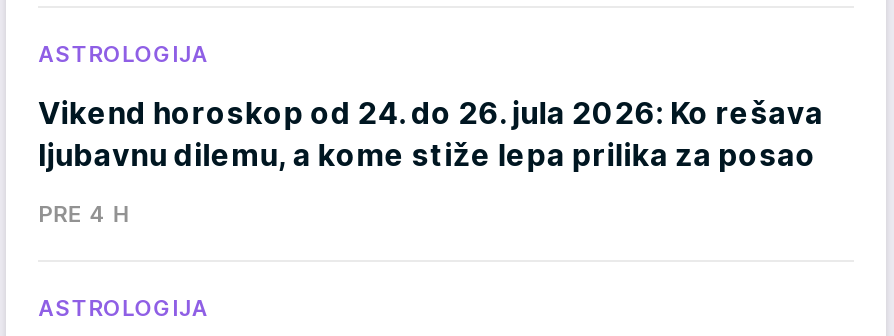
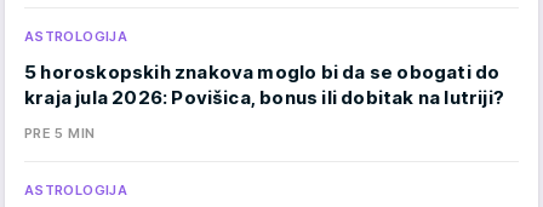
[38,94,824,174] Vikend horoskop od 24. do 26. jula 2026: Ko rešava | ljubavnu dilemu, a kome stiže lepa prilika za posao -> [24,61,504,109] 5 horoskopskih znakova moglo bi da se obogati do | kraja jula 2026: Povišica, bonus ili dobitak na lutriji?
[38,200,129,228] PRE 4 H -> [24,125,95,142] PRE 5 MIN

